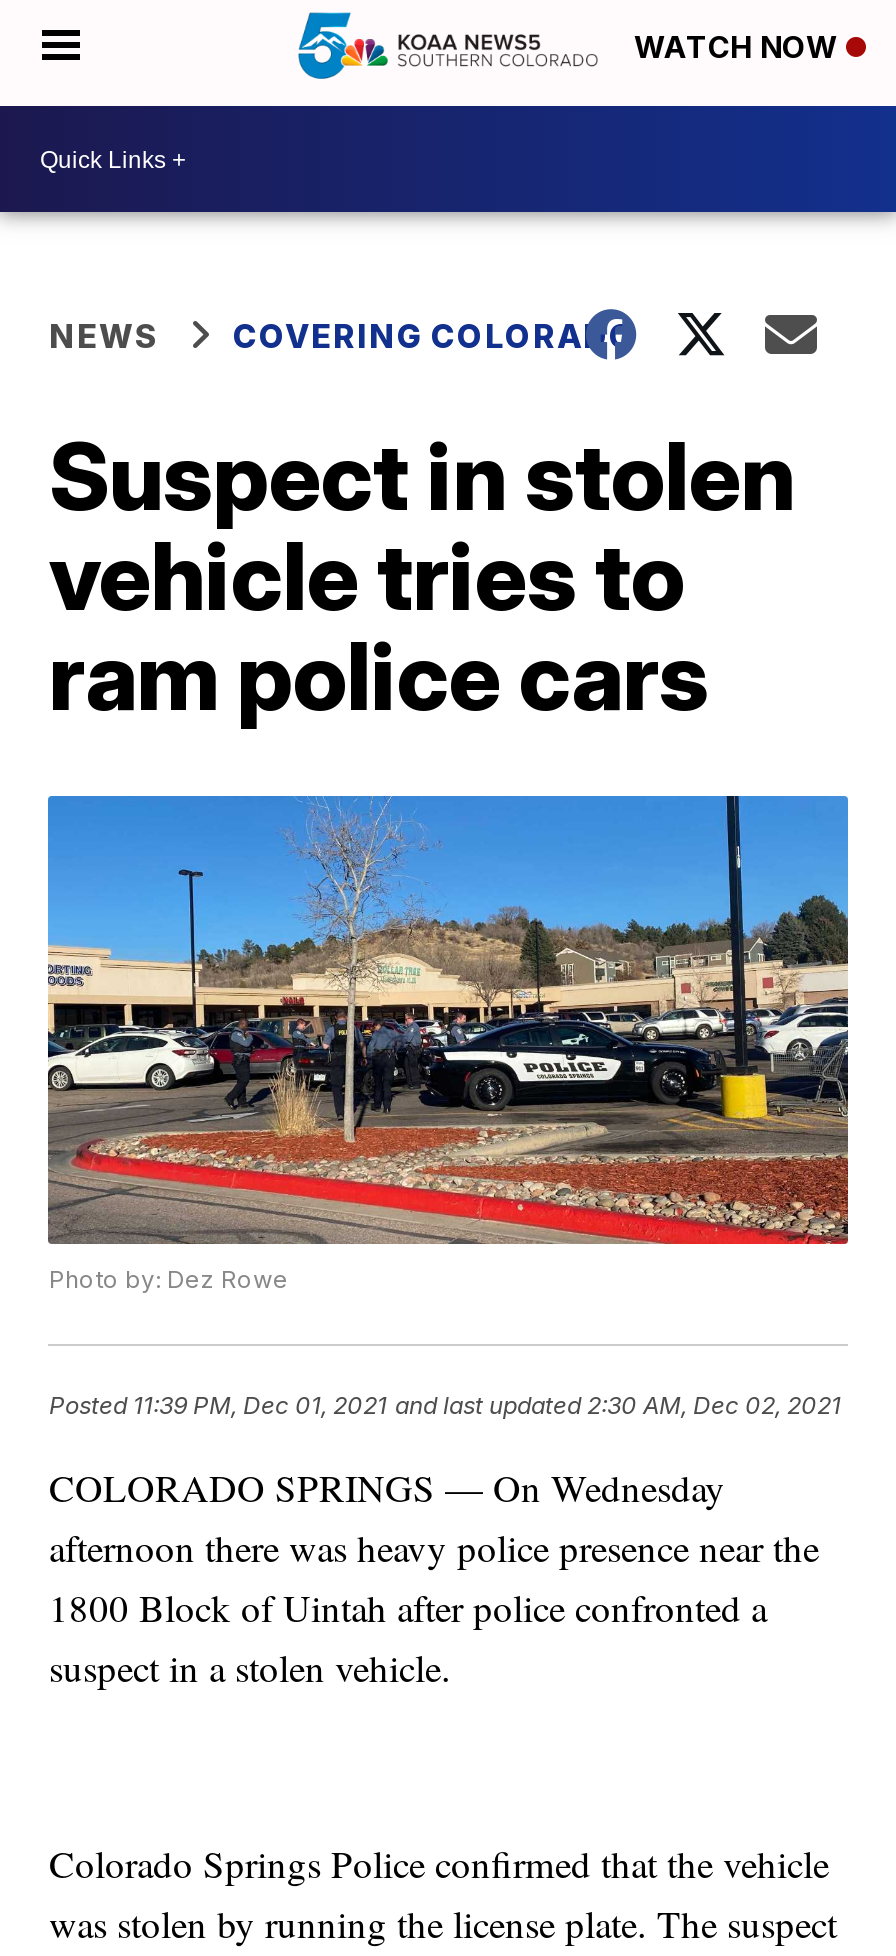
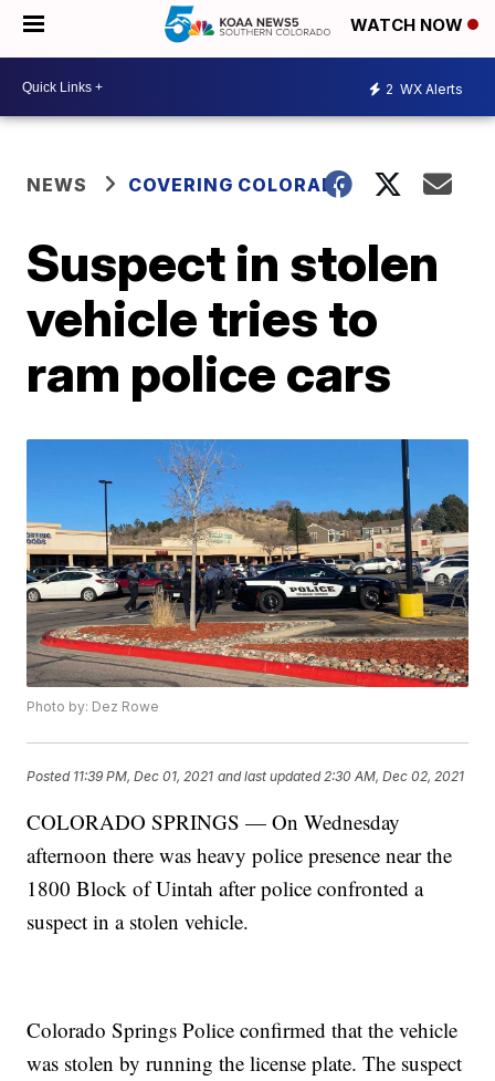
none -> [386,80,463,97] 2 WX Alerts

